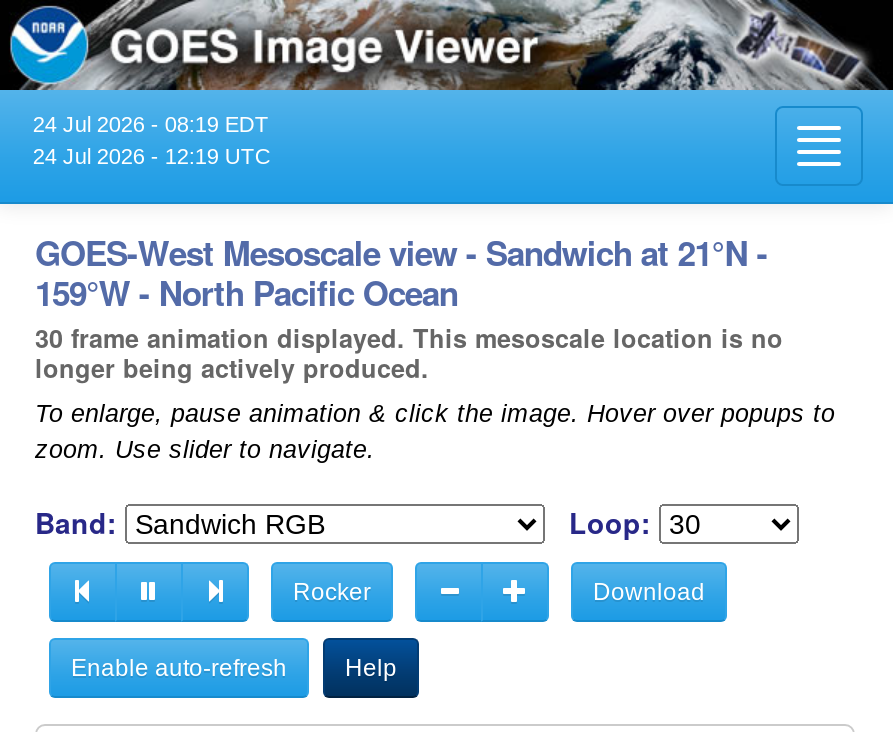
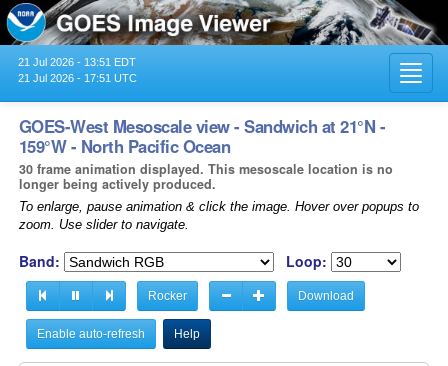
[33,112,269,136] 24 Jul 2026 - 08:19 EDT -> [18,56,136,68] 21 Jul 2026 - 13:51 EDT
[33,144,271,168] 24 Jul 2026 - 12:19 UTC -> [18,72,137,84] 21 Jul 2026 - 17:51 UTC

